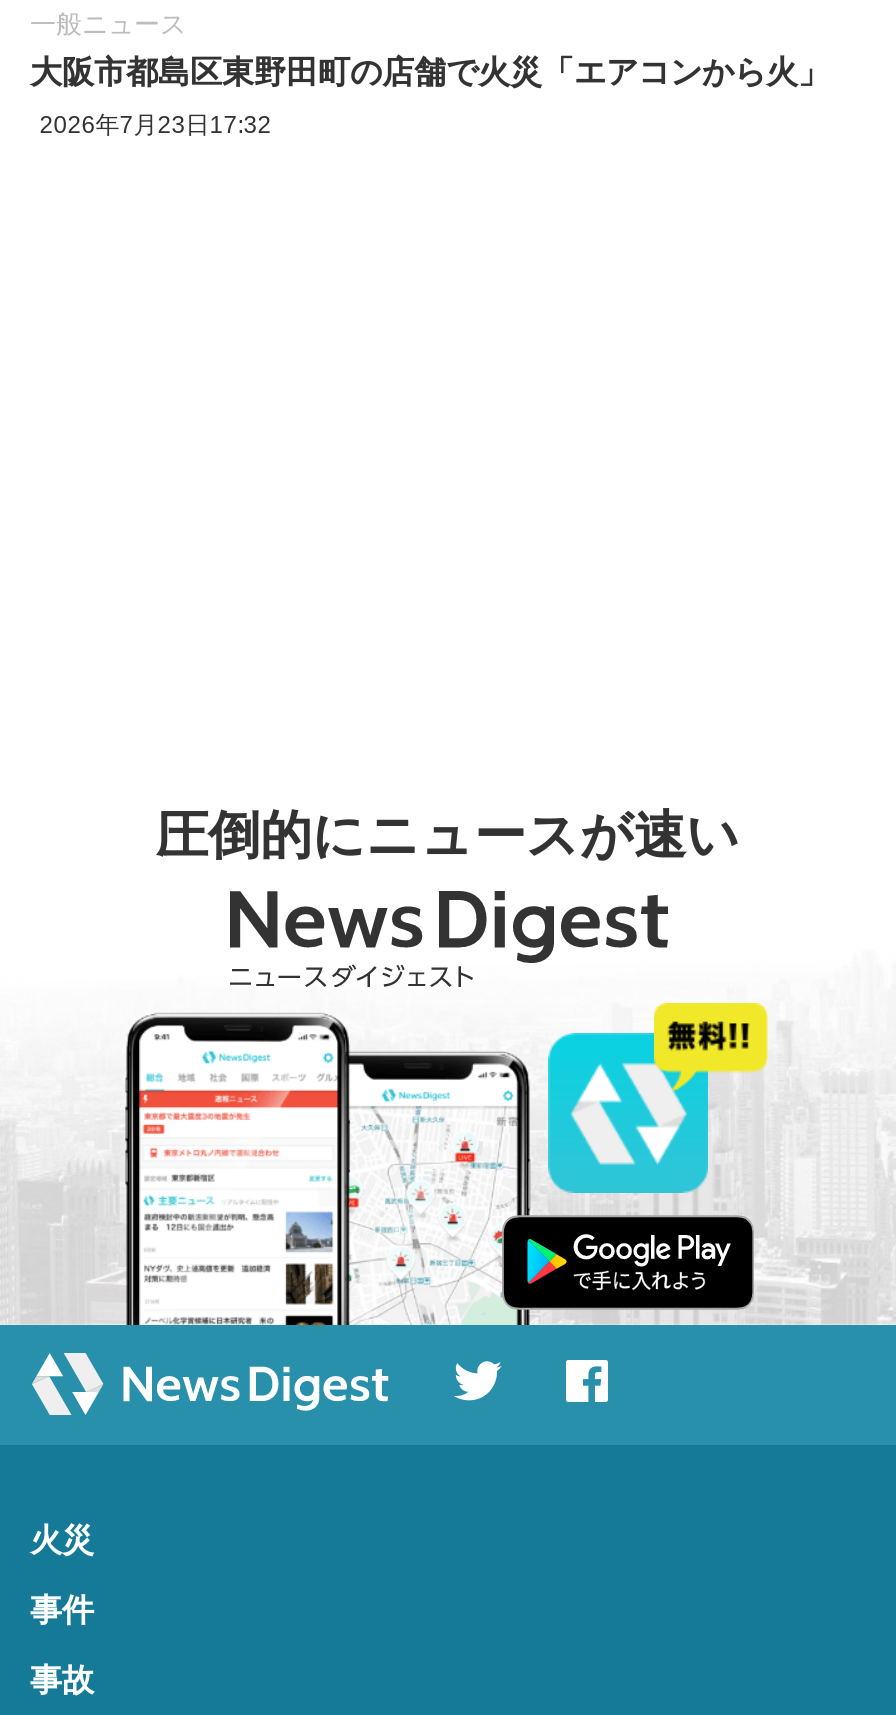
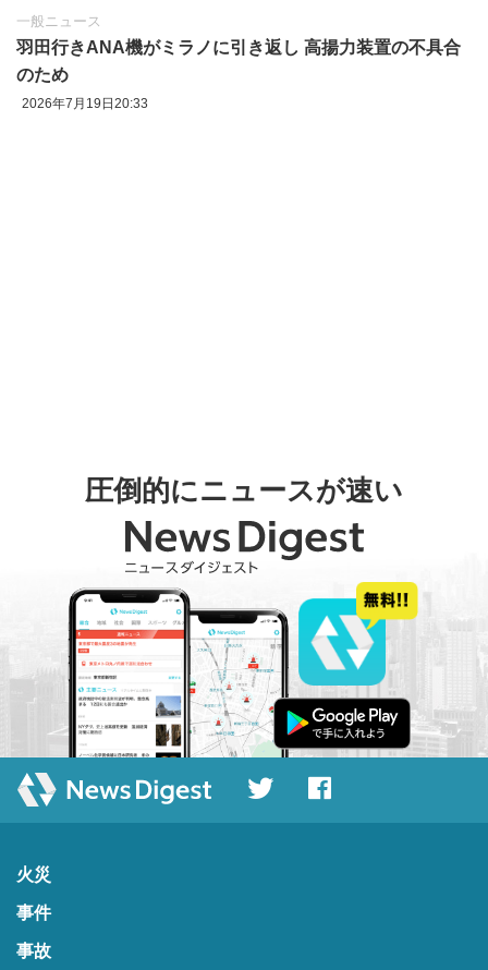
[30,55,830,138] 大阪市都島区東野田町の店舗で火災「エアコンから火」 | 2026年7月23日17:32 -> [16,38,461,111] 羽田行きANA機がミラノに引き返し 高揚力装置の不具合 | のため | 2026年7月19日20:33

